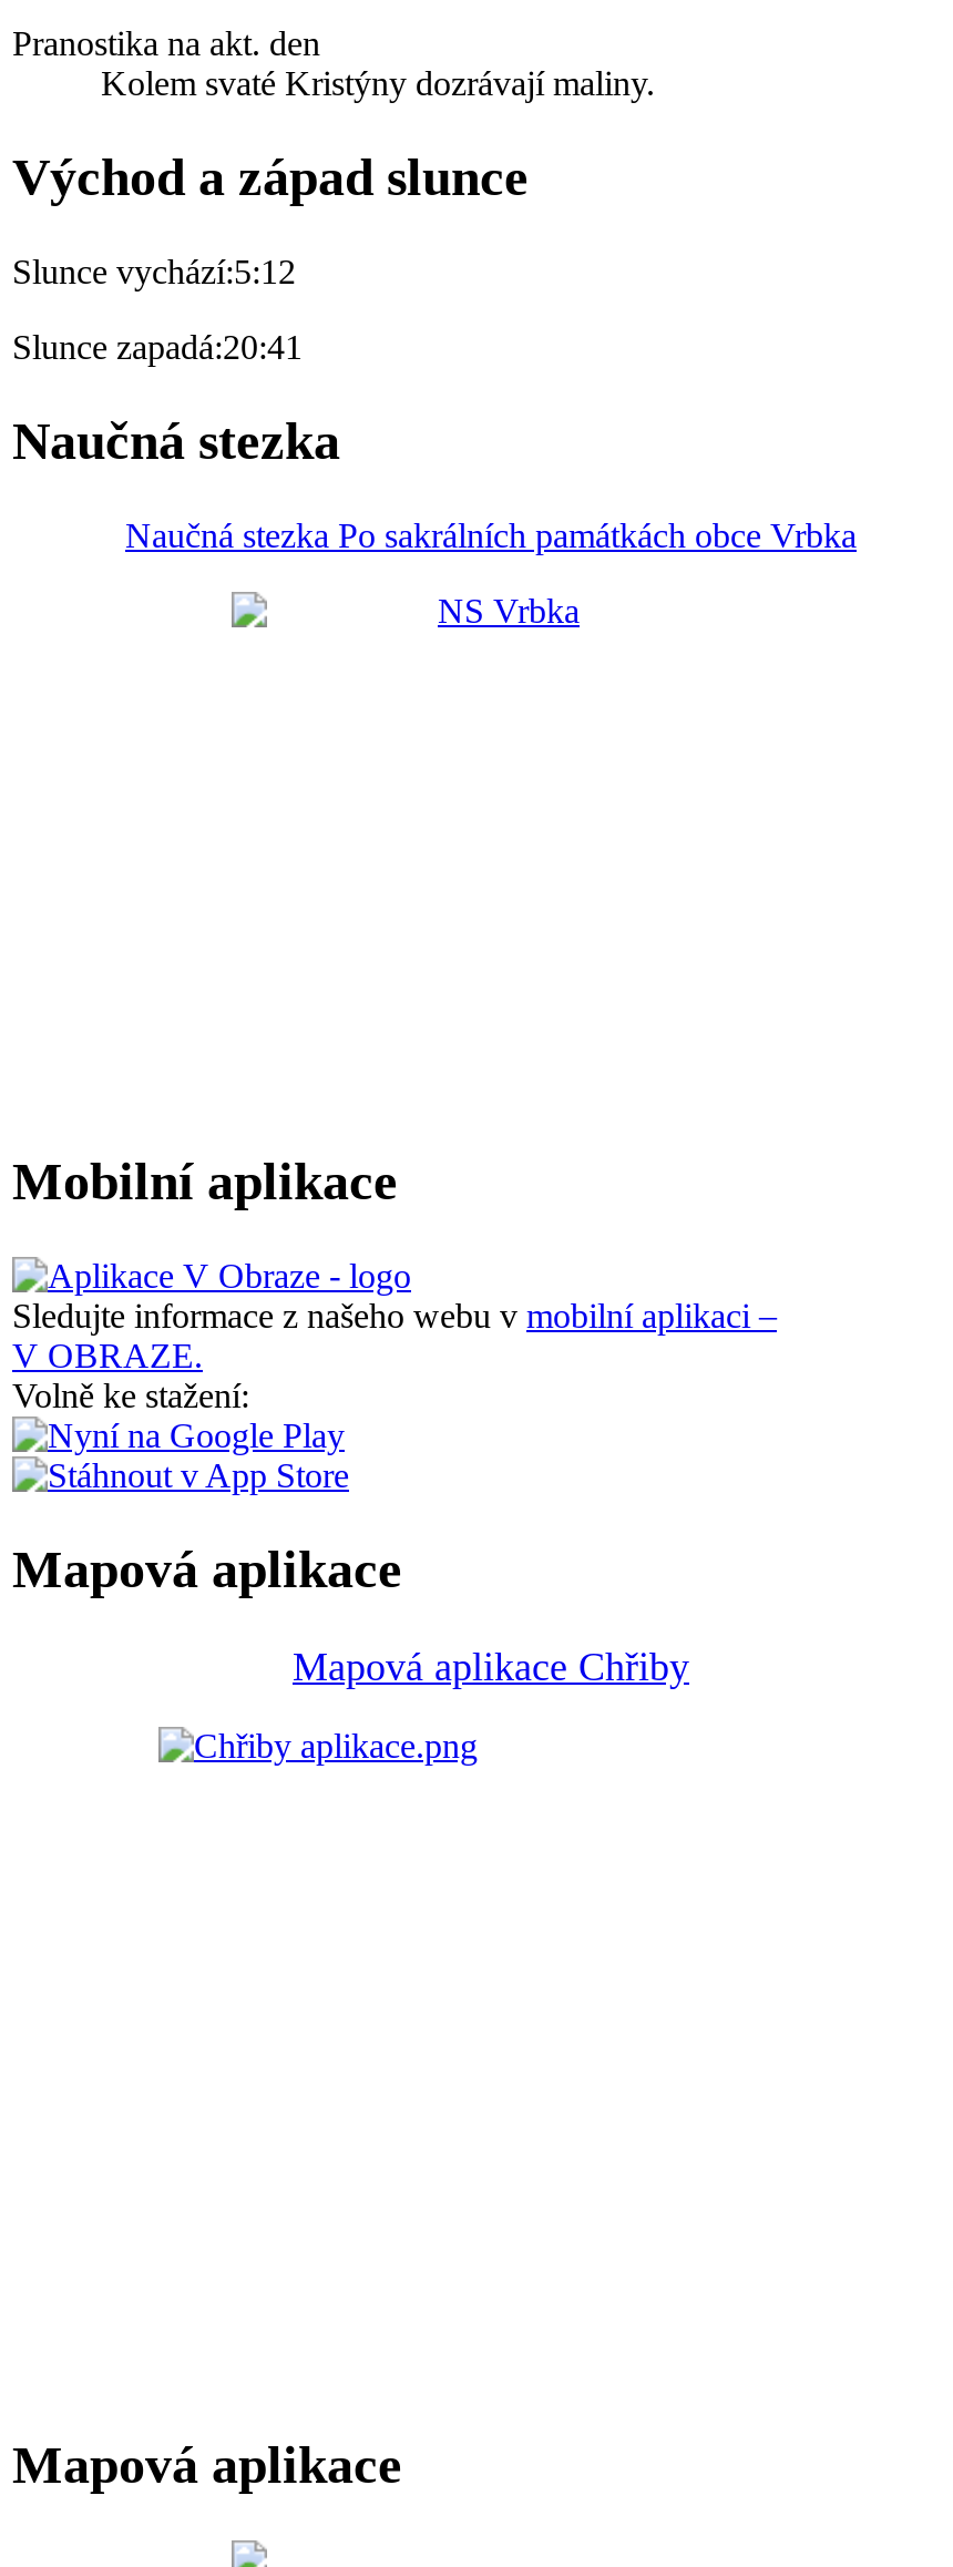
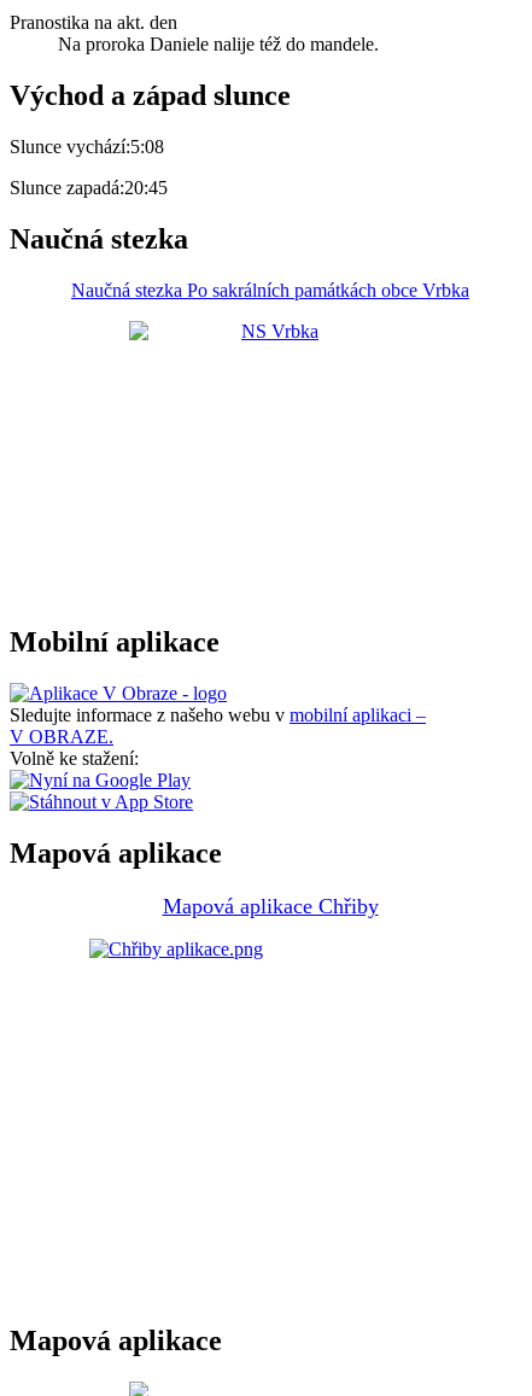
[101,64,655,102] Kolem svaté Kristýny dozrávají maliny. -> [58,34,379,54] Na proroka Daniele nalije též do mandele.
[12,252,296,290] Slunce vychází:5:12 -> [10,136,164,157] Slunce vychází:5:08
[12,328,303,365] Slunce zapadá:20:41 -> [10,177,168,198] Slunce zapadá:20:45

